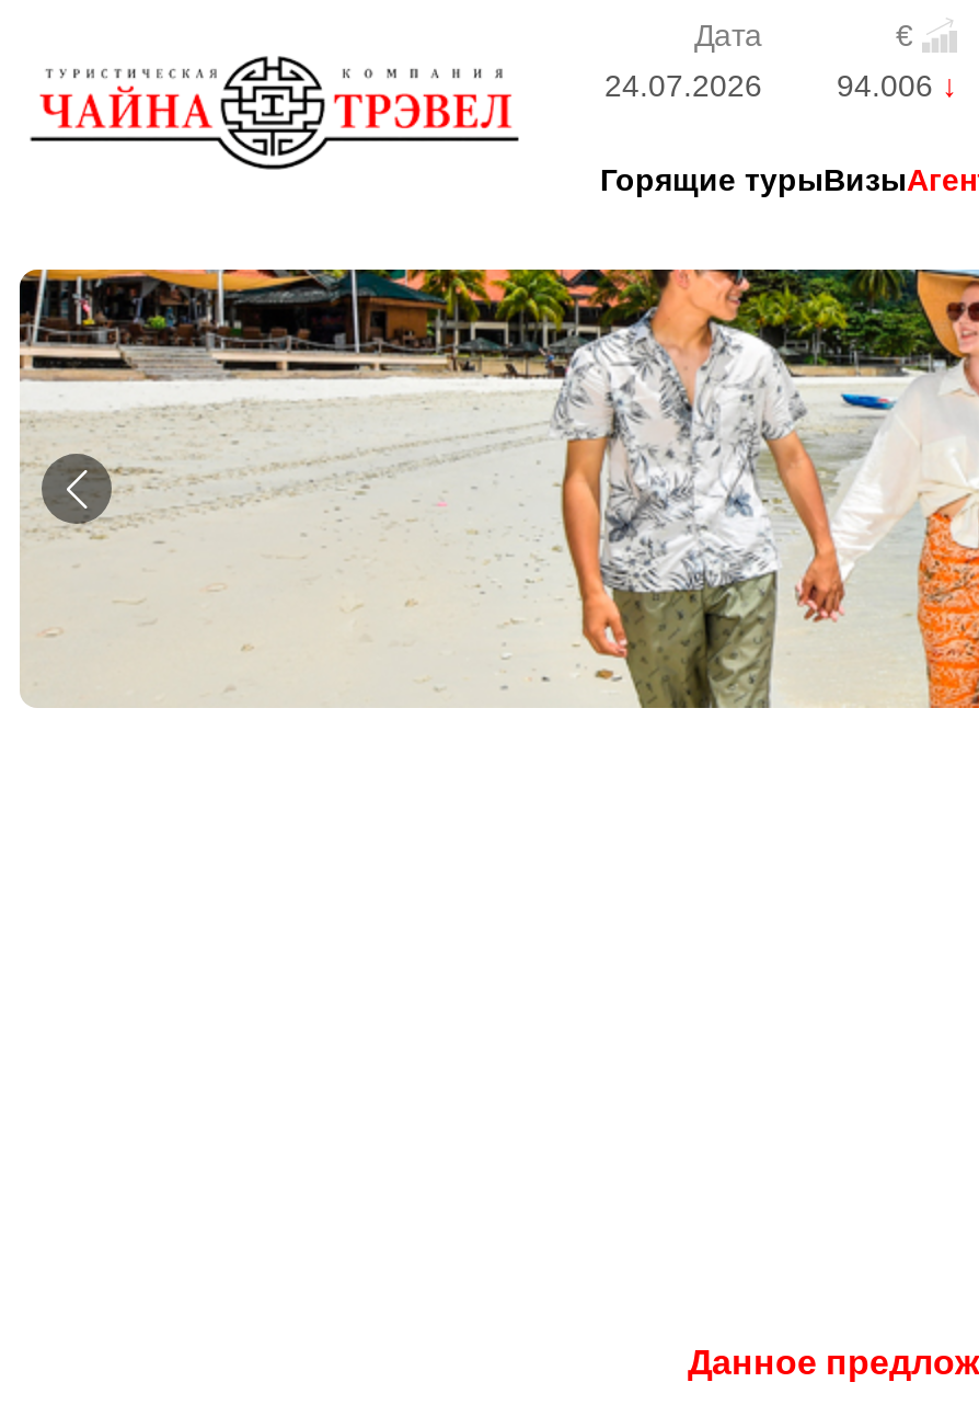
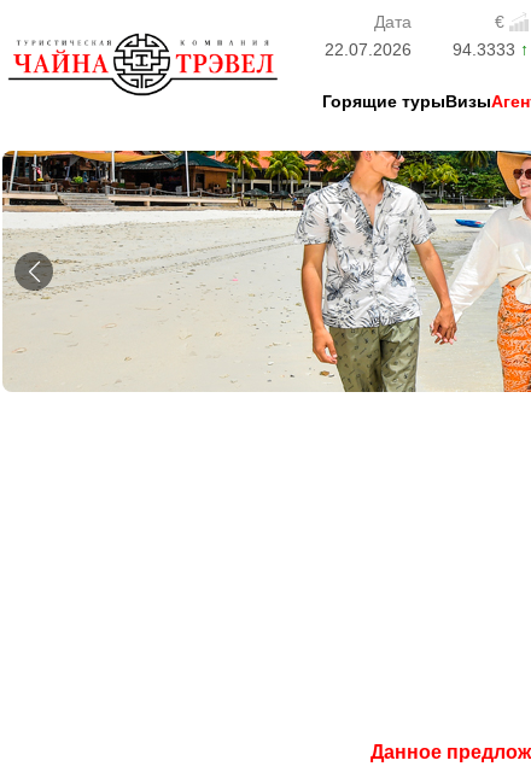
[604,68,762,103] 24.07.2026 -> [325,40,412,59] 22.07.2026
[837,68,942,103] 94.006 -> [453,40,520,59] 94.3333

